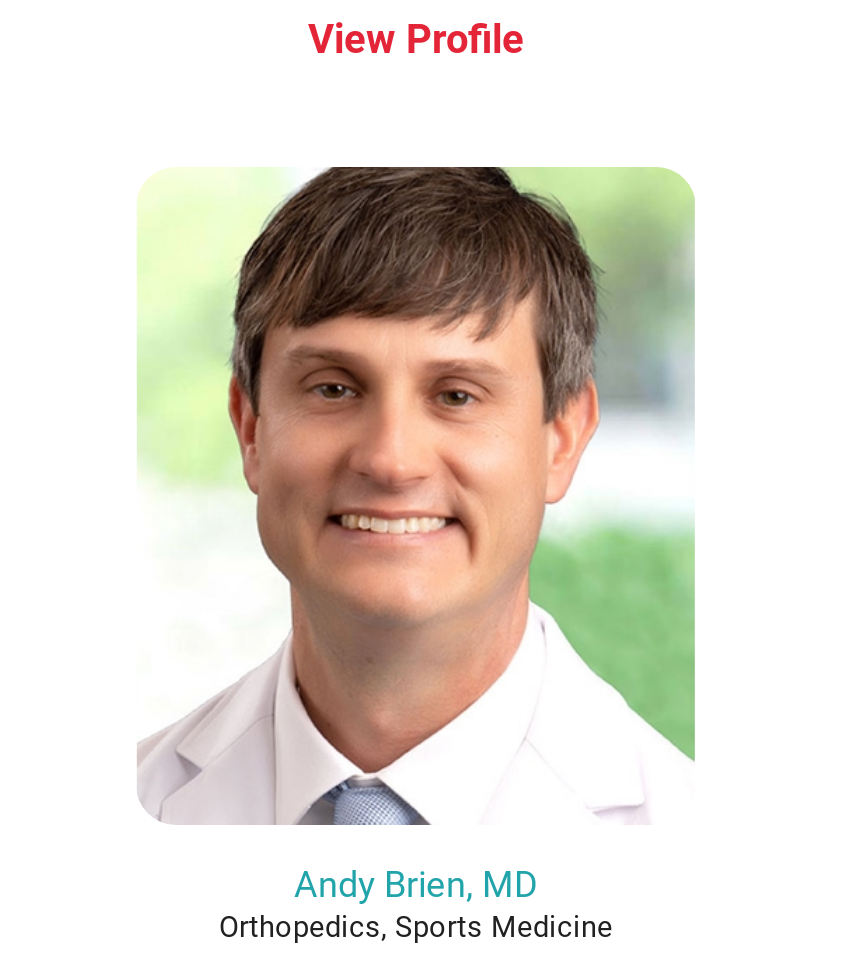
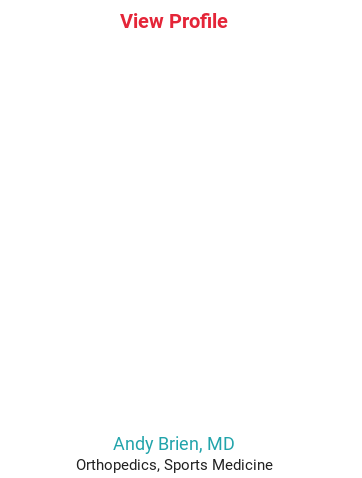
[136,165,696,827] [image] -> none

